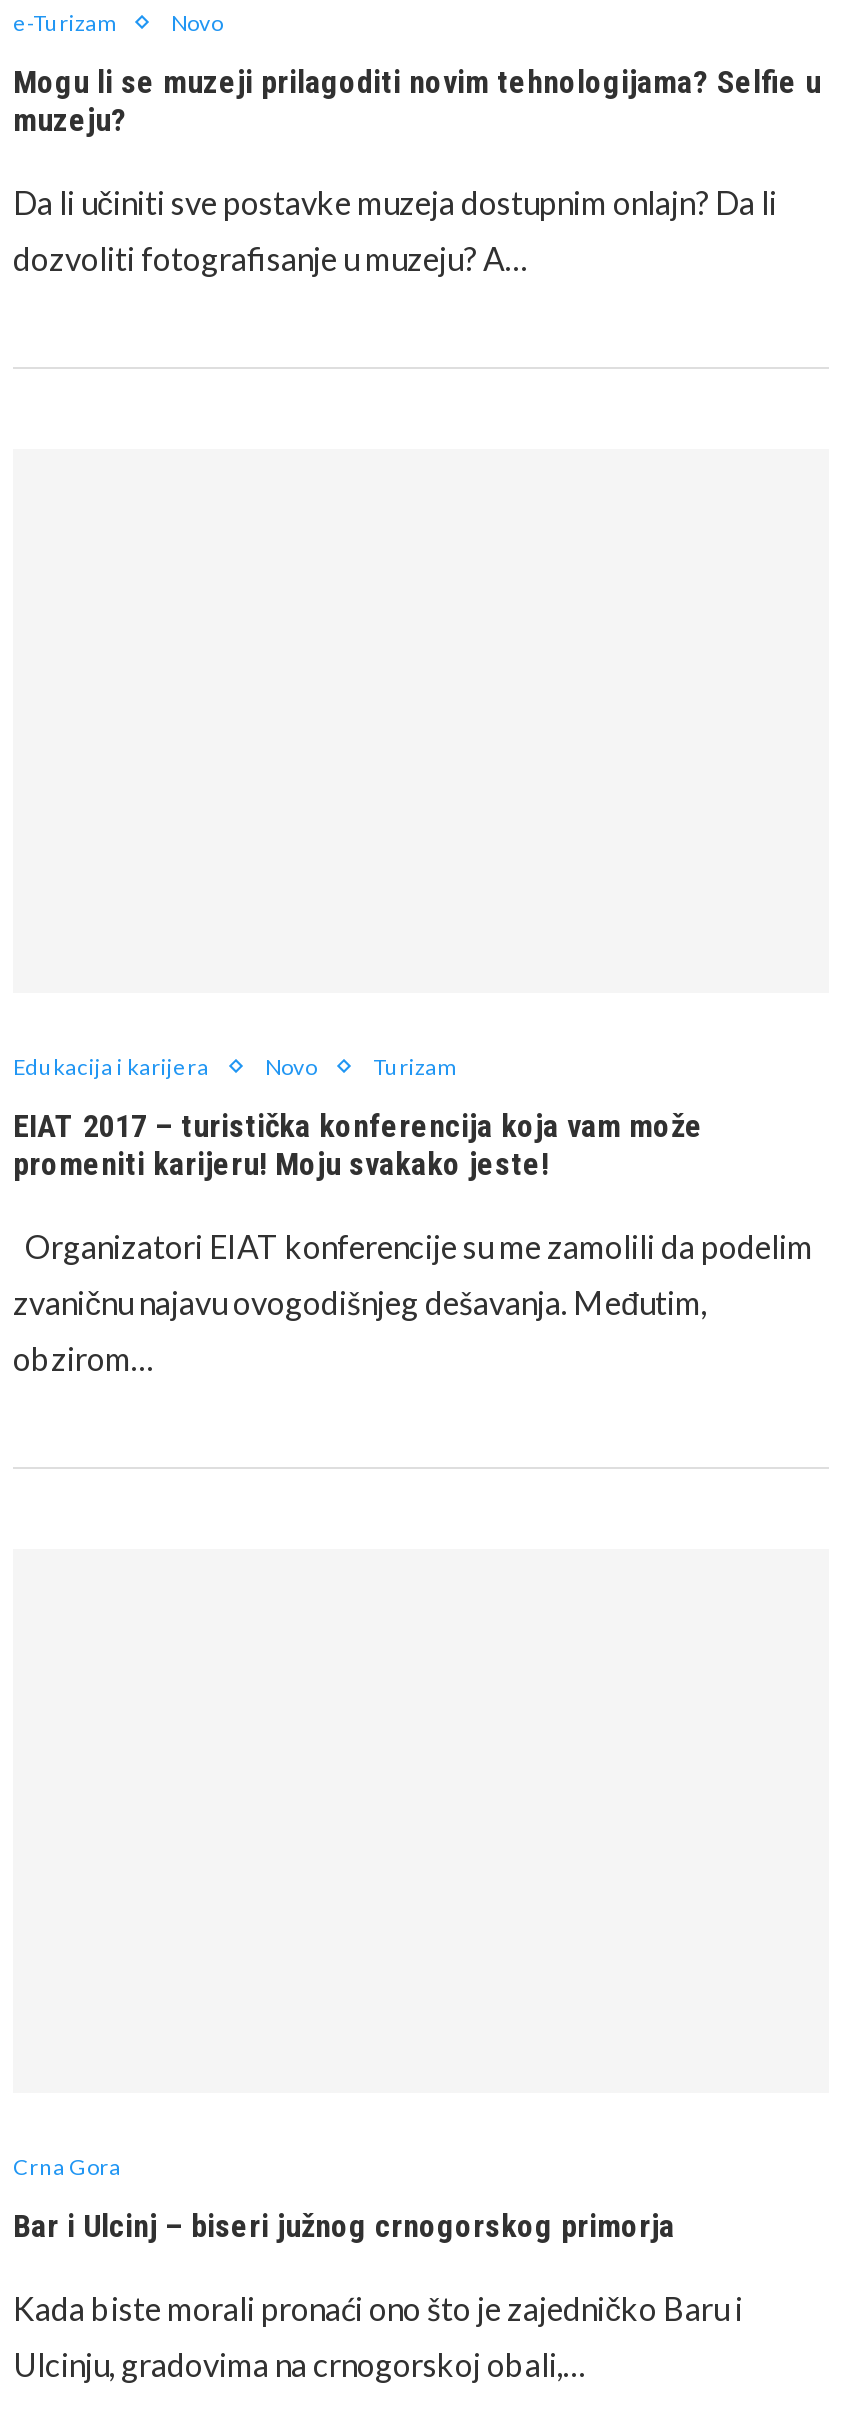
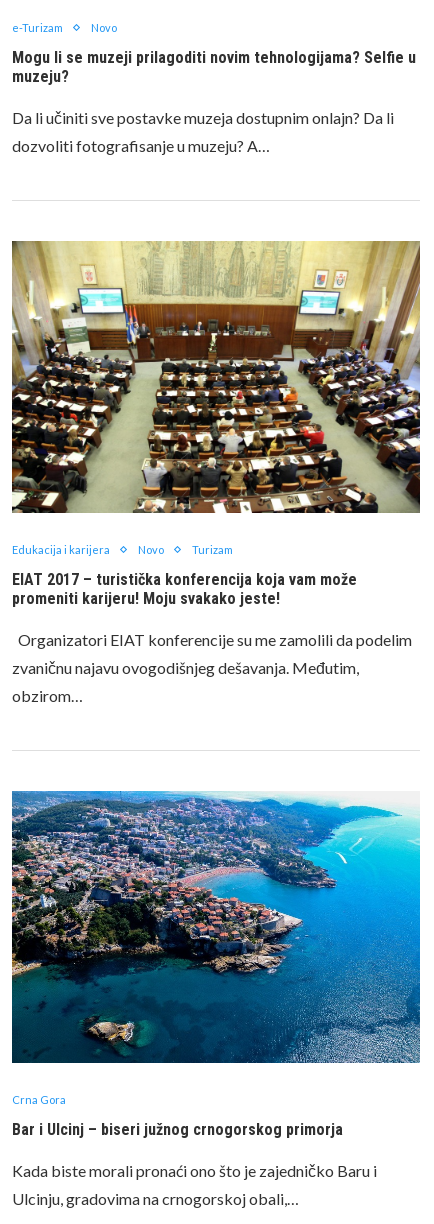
none -> [11,240,421,514] [image]
none -> [11,790,421,1064] [image]

